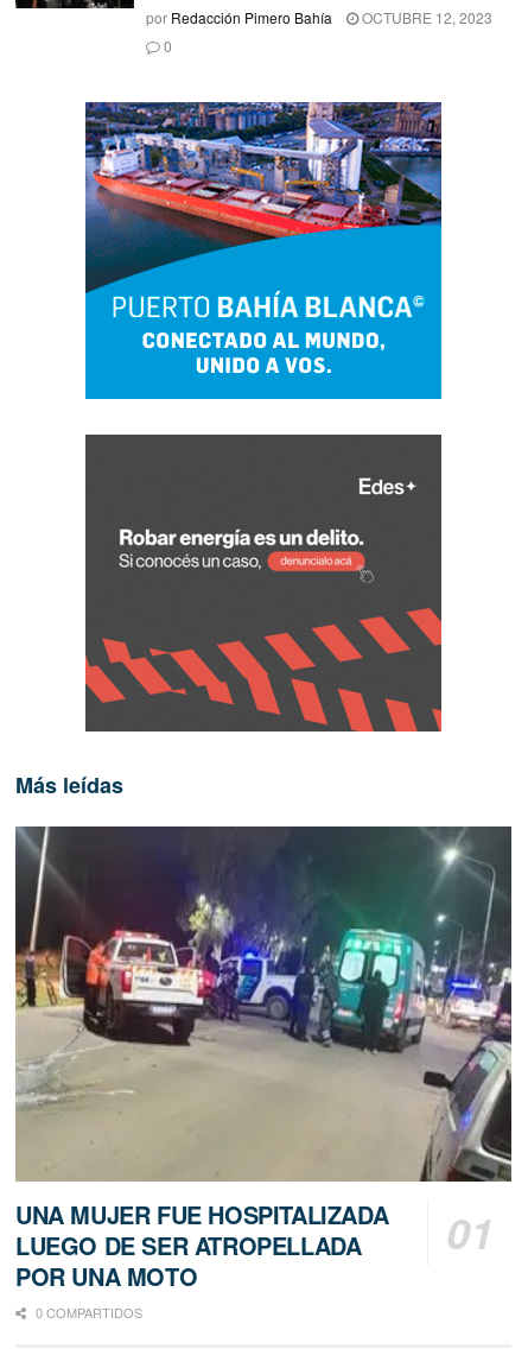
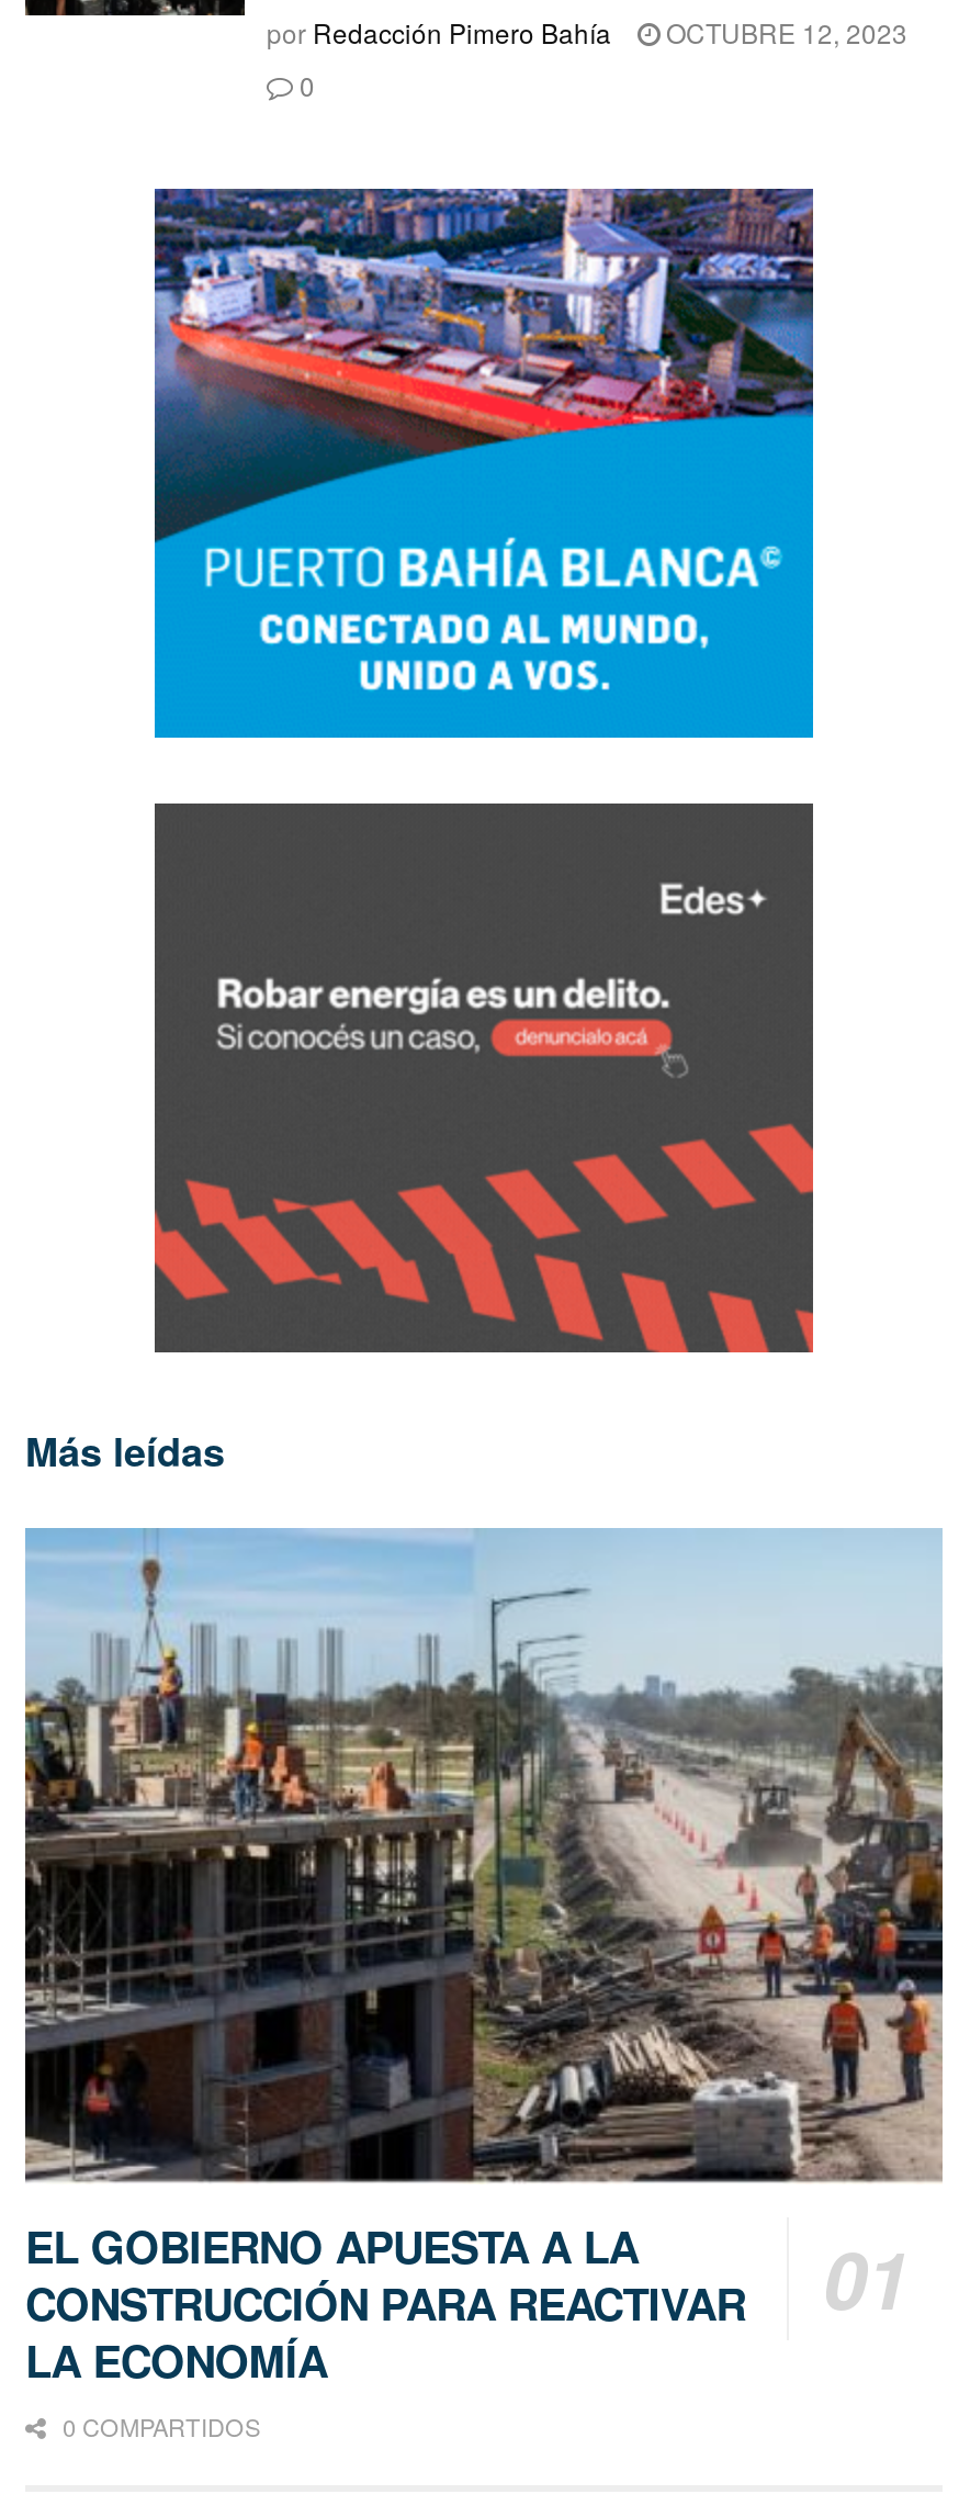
[14,825,513,1293] [image] | UNA MUJER FUE HOSPITALIZADA | LUEGO DE SER ATROPELLADA | POR UNA MOTO -> [23,1528,945,2391] [image] | EL GOBIERNO APUESTA A LA | CONSTRUCCIÓN PARA REACTIVAR | LA ECONOMÍA

